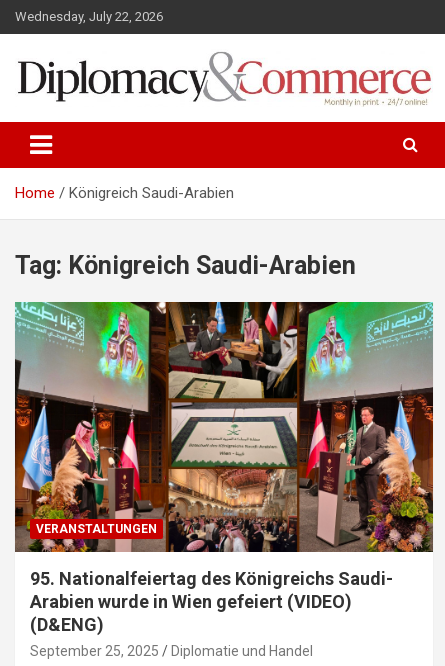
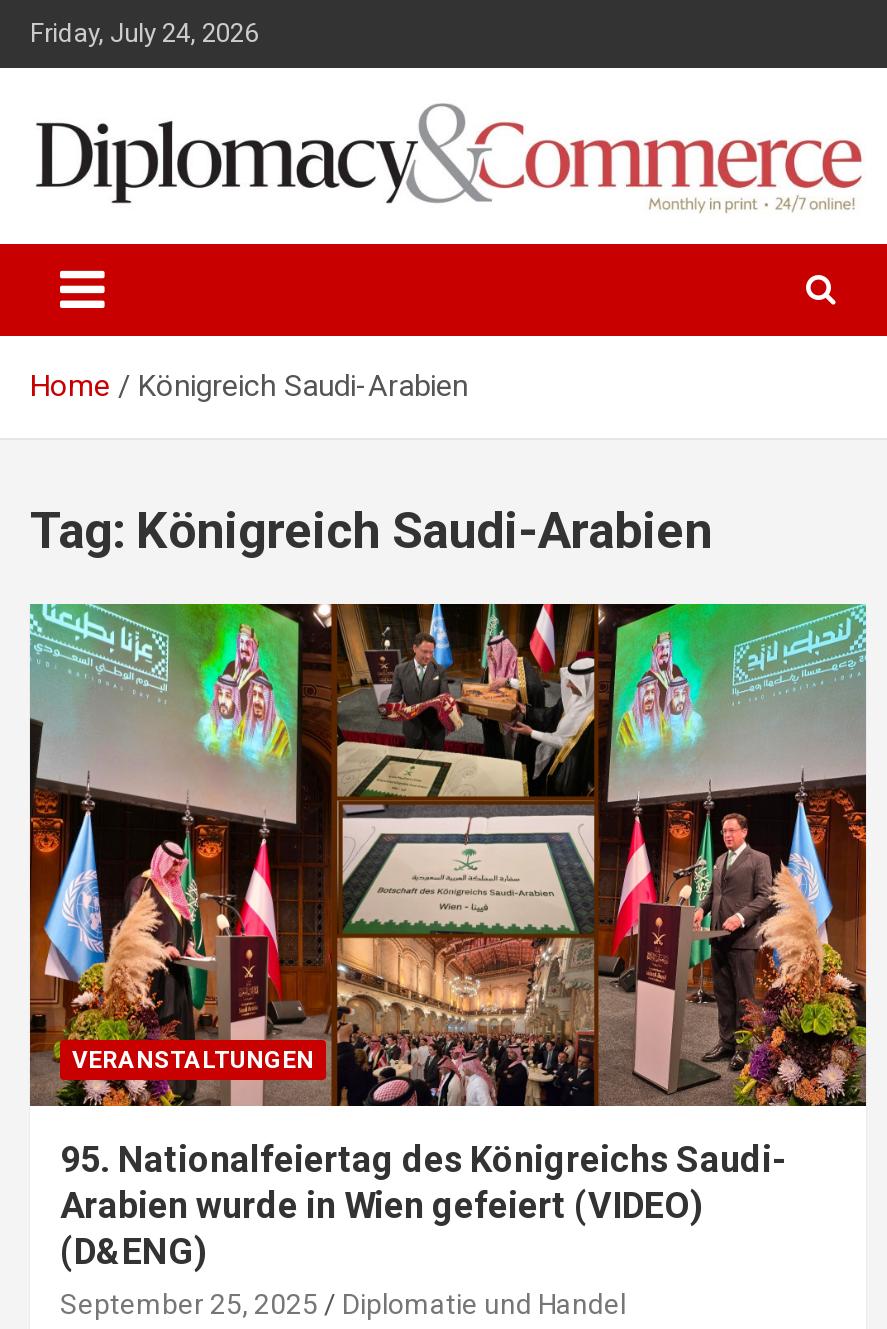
[15,9,163,24] Wednesday, July 22, 2026 -> [30,18,258,48] Friday, July 24, 2026

